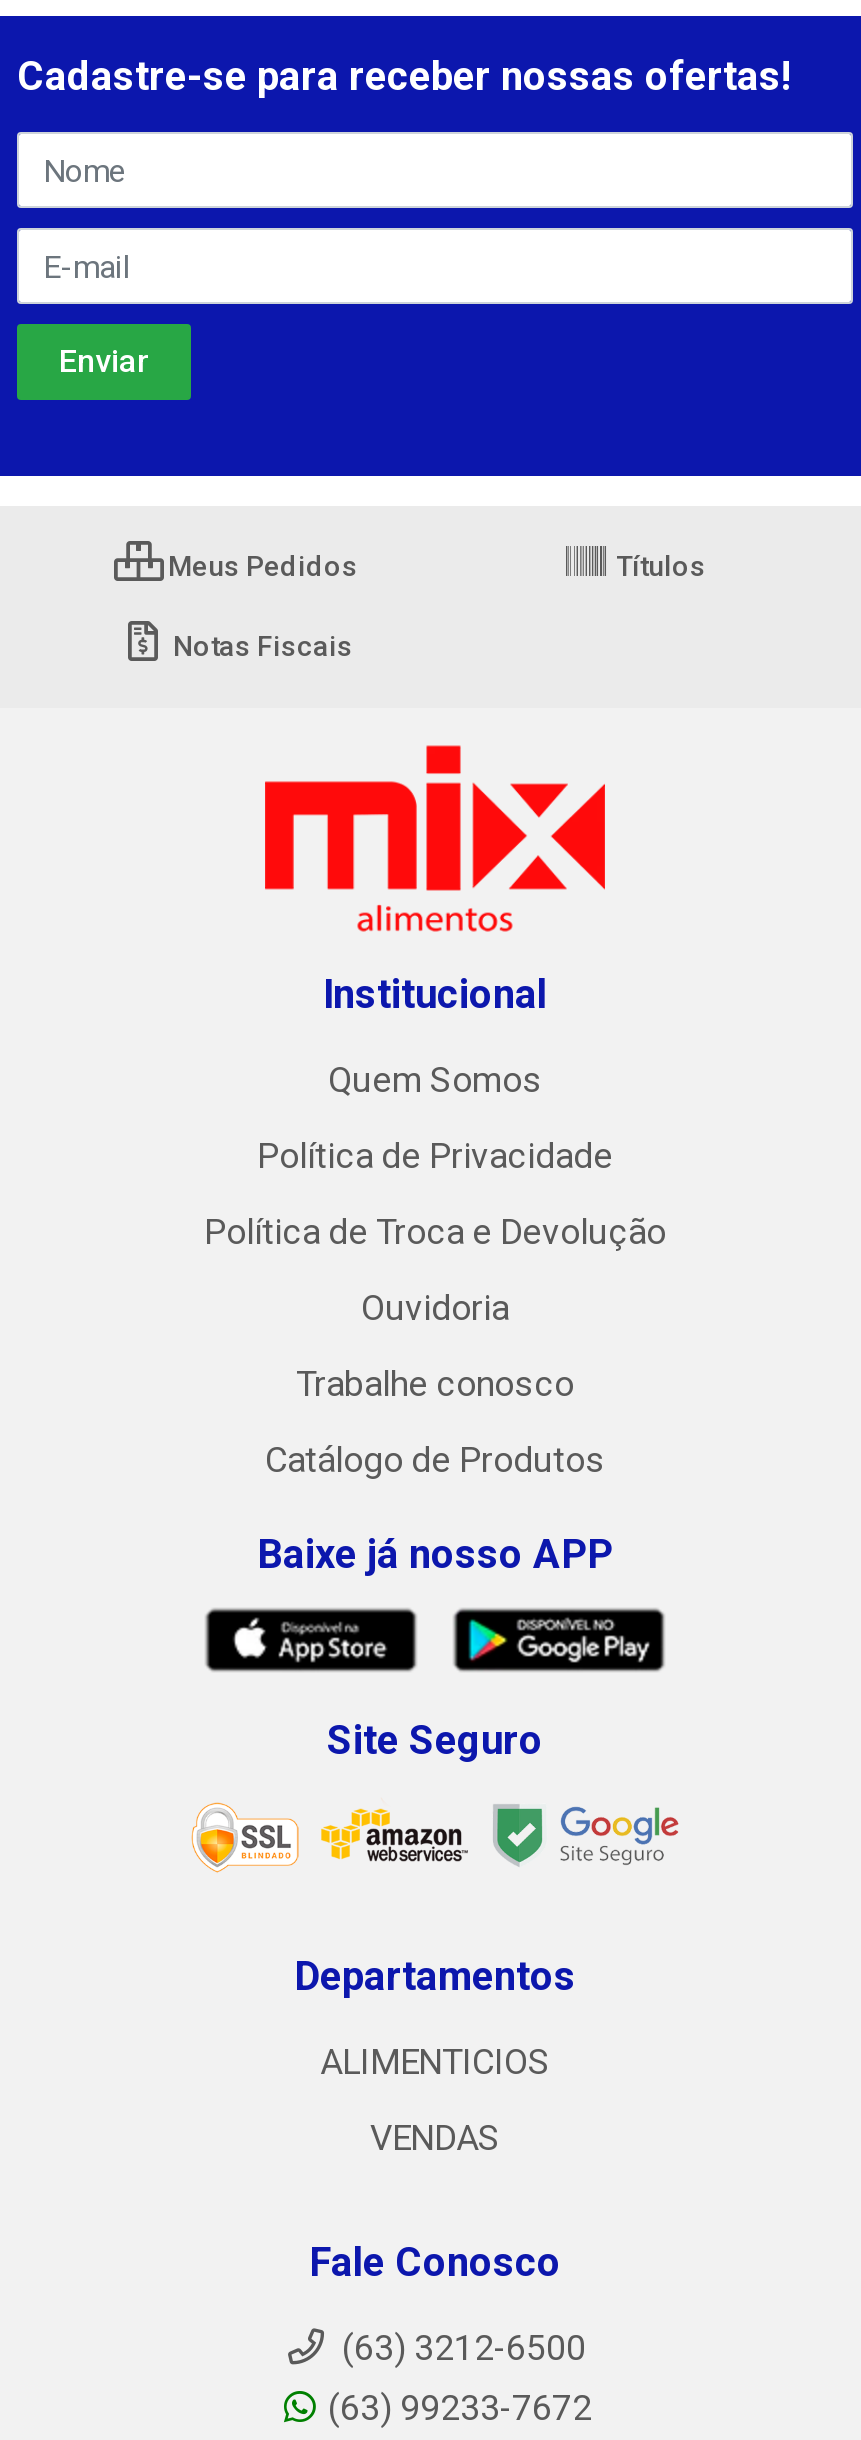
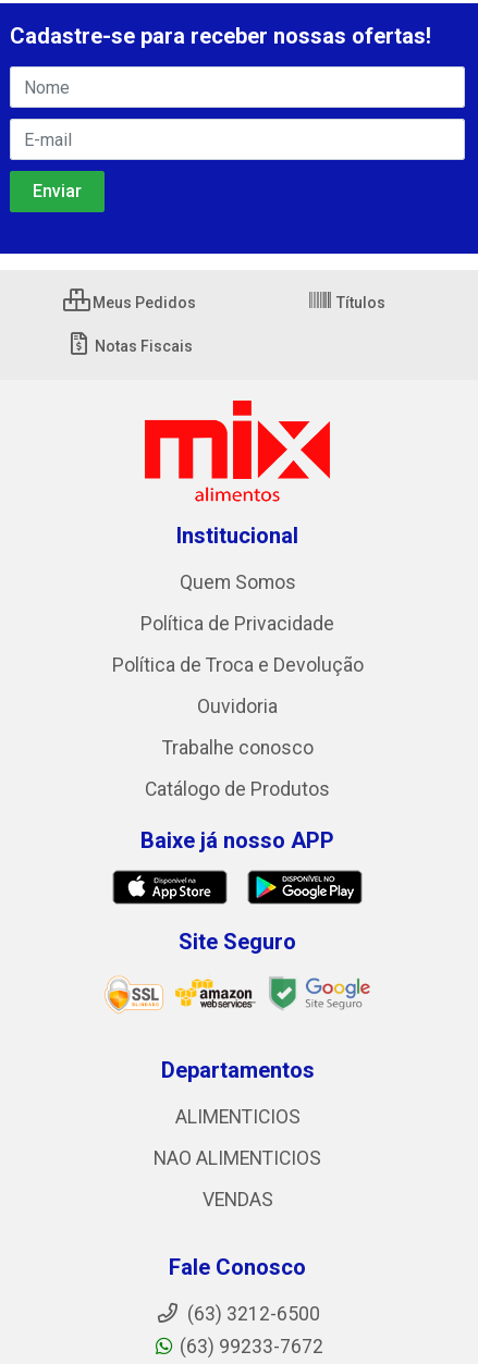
none -> [154,1148,321,1169] NAO ALIMENTICIOS

